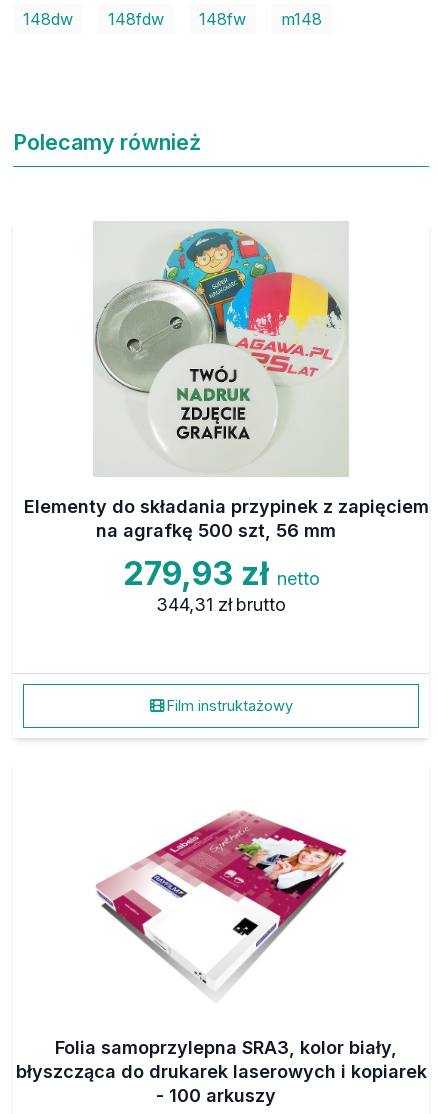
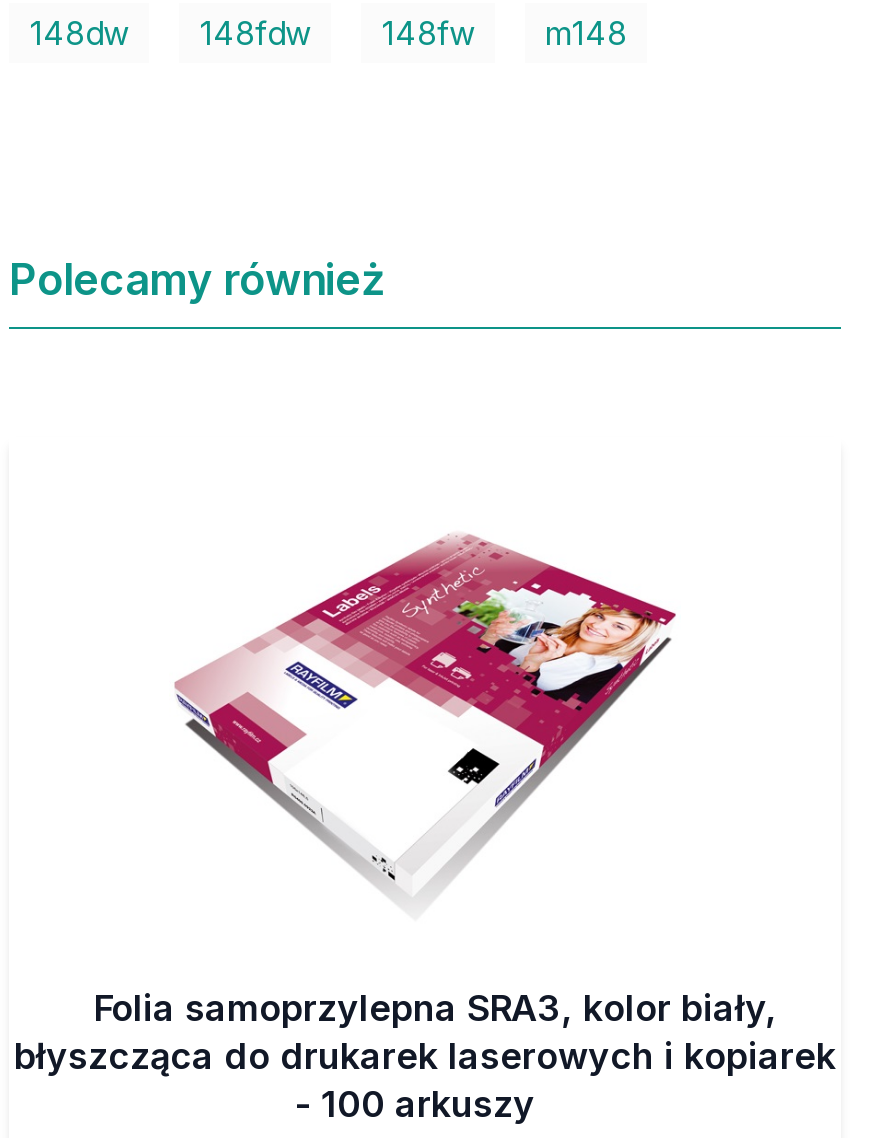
[23,221,428,615] [image] | Elementy do składania przypinek z zapięciem | na agrafkę 500 szt, 56 mm | 279,93 zł netto | 344,31 zł brutto -> none
[165,697,292,715] Film instruktażowy -> none

